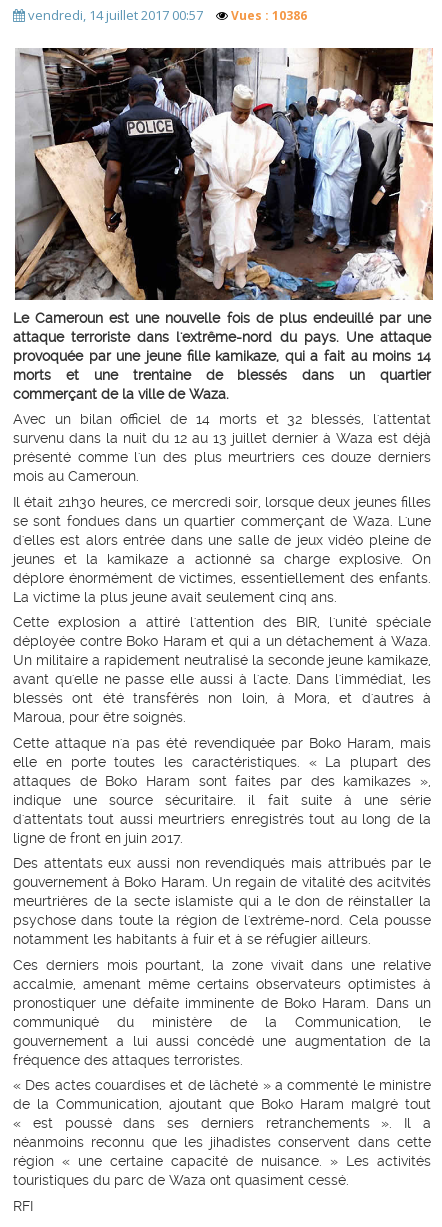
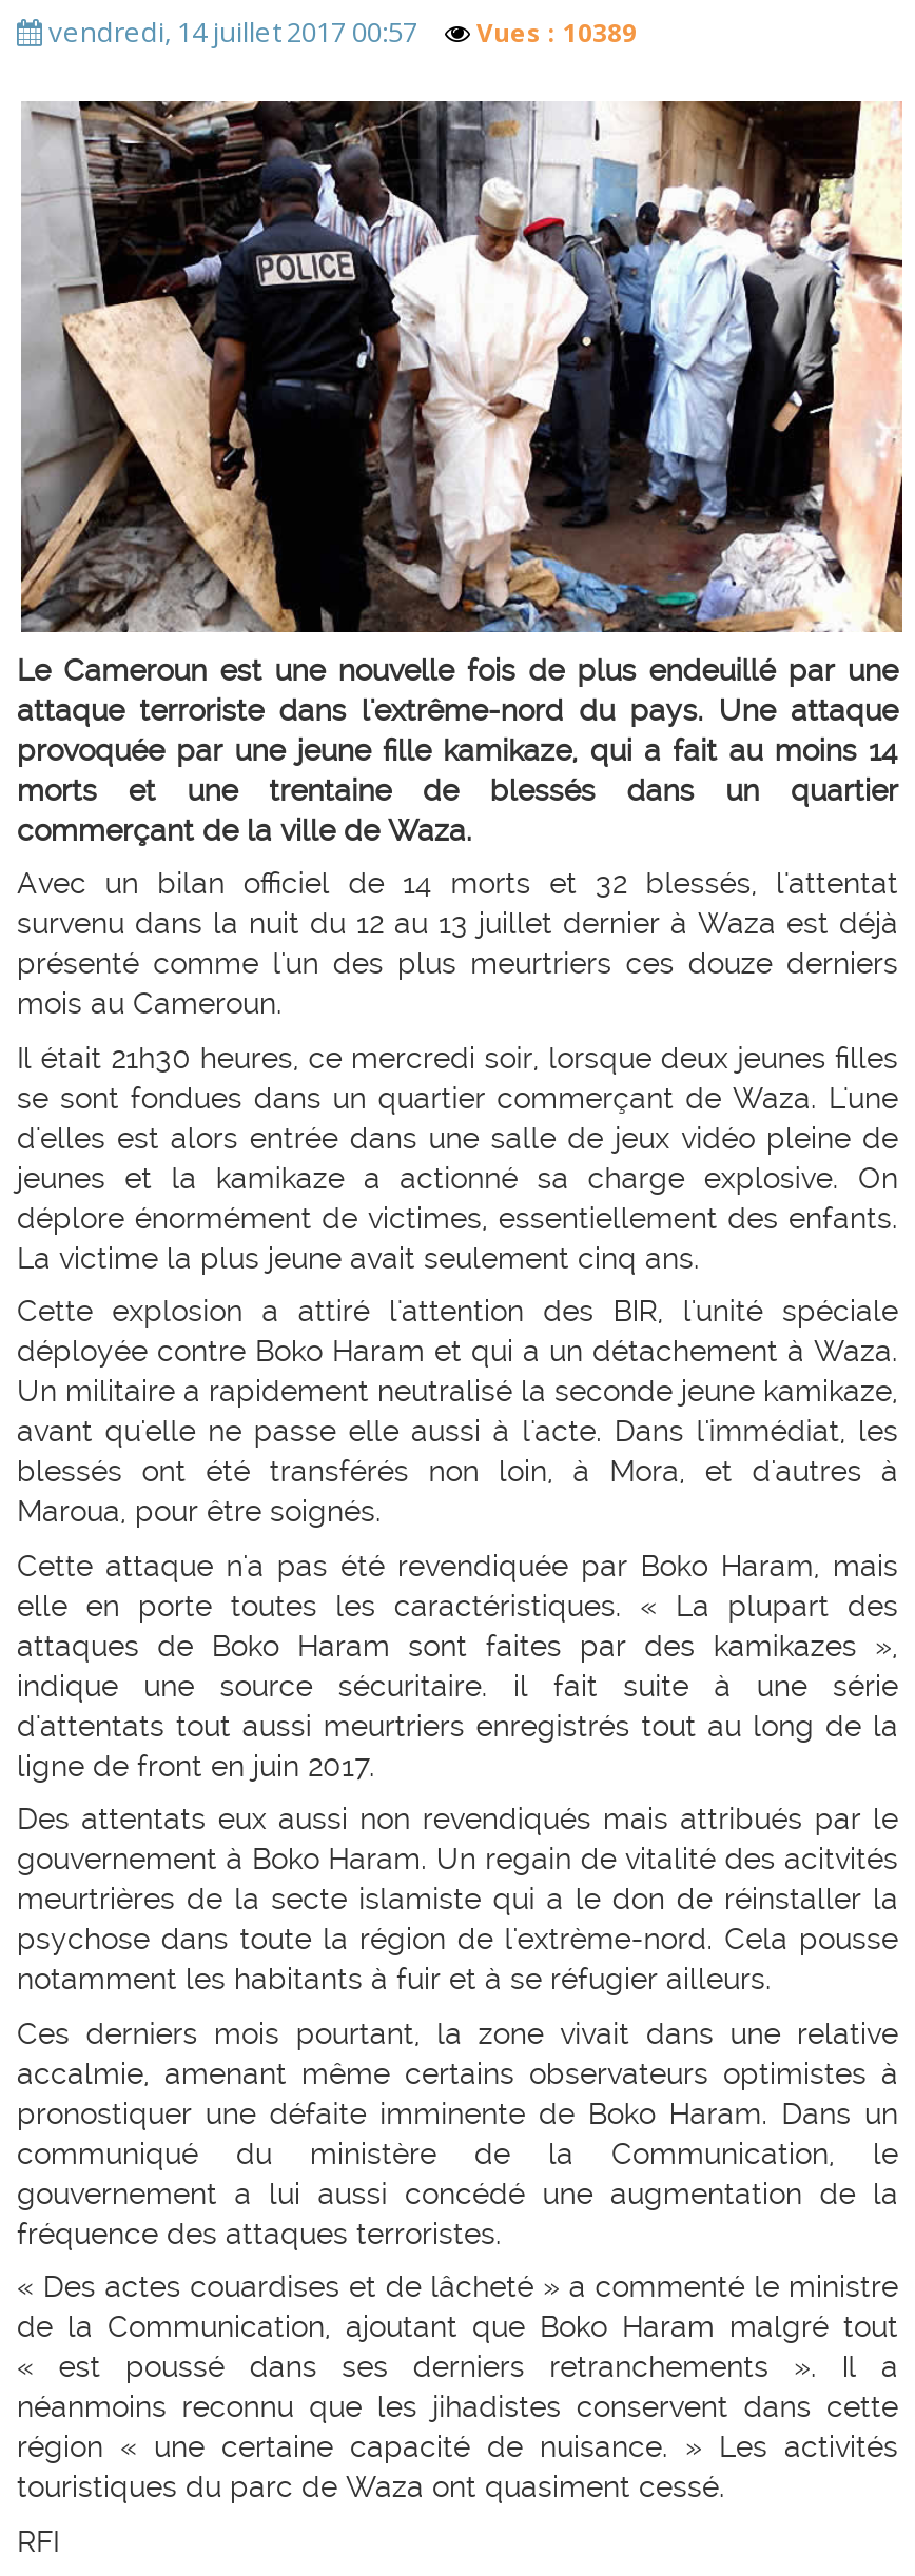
[28,6,307,24] vendredi, 14 juillet 2017 00:57 Vues : 10386 -> [48,13,637,51] vendredi, 14 juillet 2017 00:57 Vues : 10389

